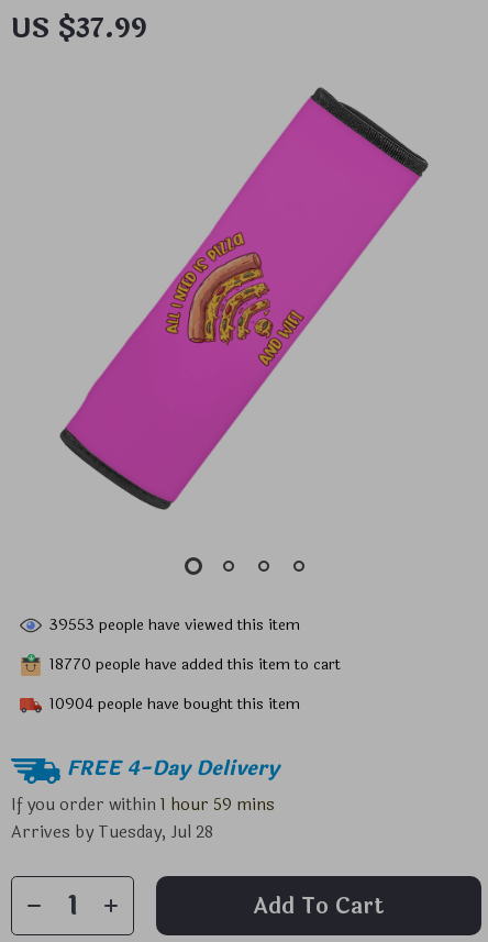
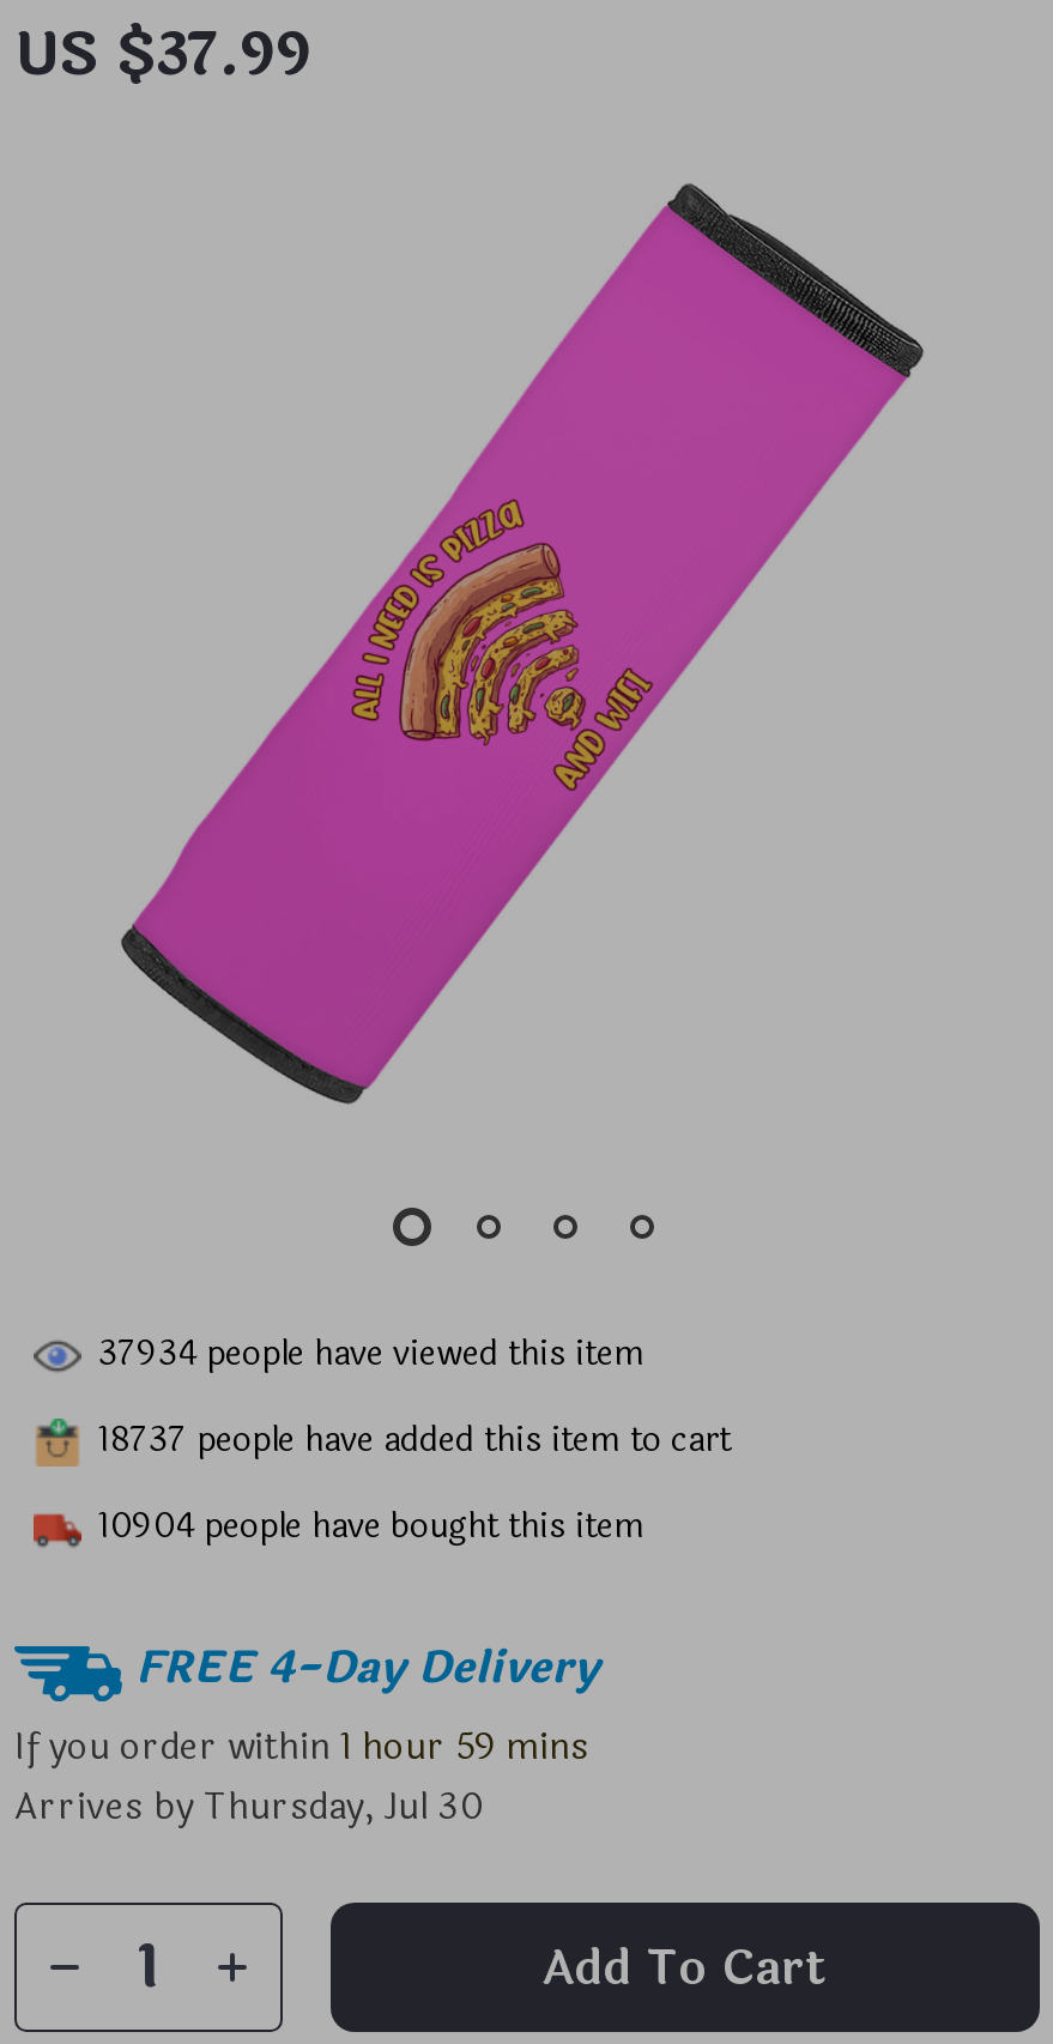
[49,613,300,636] 39553 people have viewed this item -> [98,1329,644,1379] 37934 people have viewed this item
[49,652,341,676] 18770 people have added this item to cart -> [98,1415,731,1466] 18737 people have added this item to cart
[11,820,213,846] Arrives by Tuesday, Jul 28 -> [14,1781,484,1836] Arrives by Thursday, Jul 30

